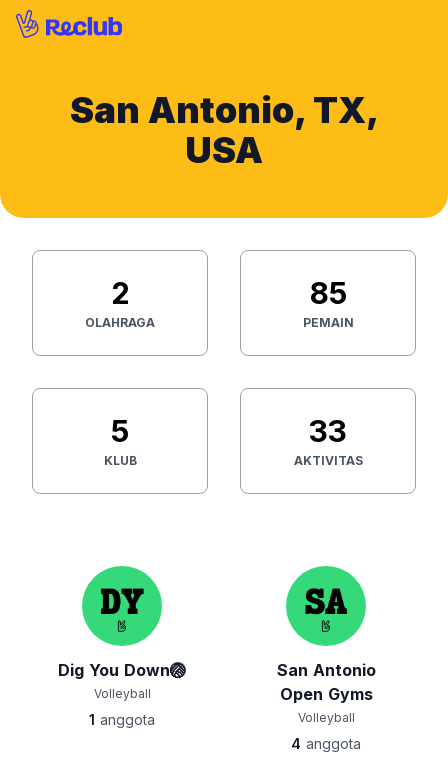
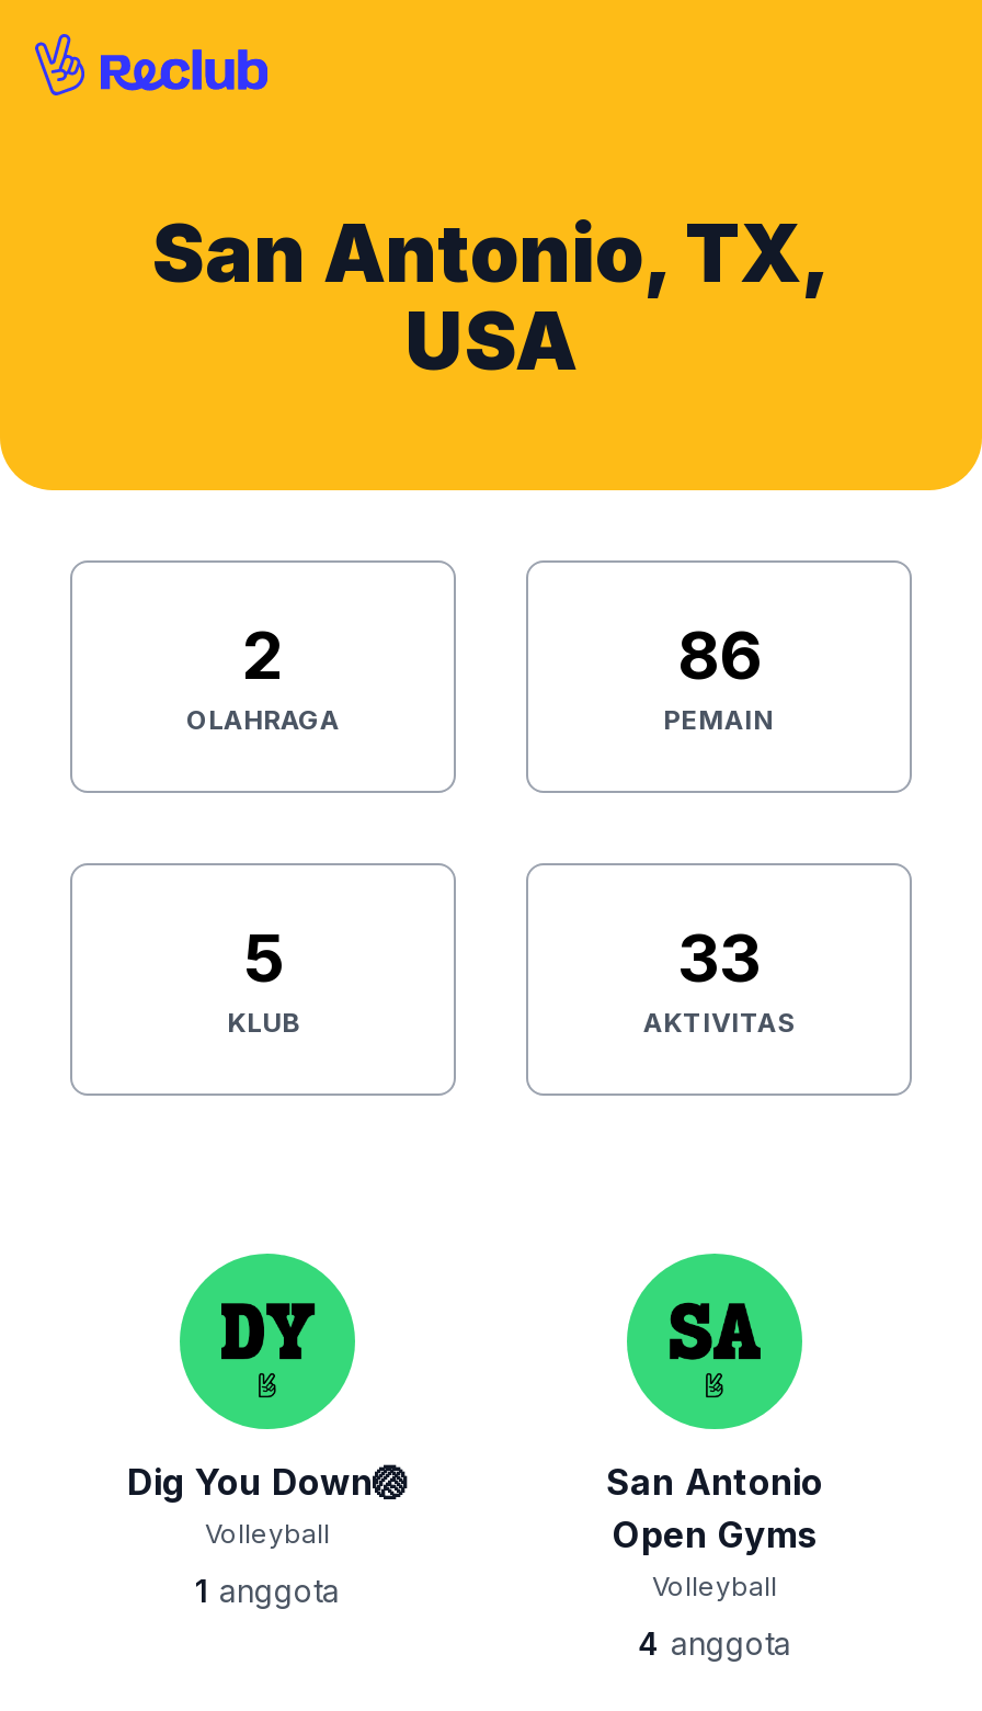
[309,275,346,311] 85 -> [677,615,761,694] 86

